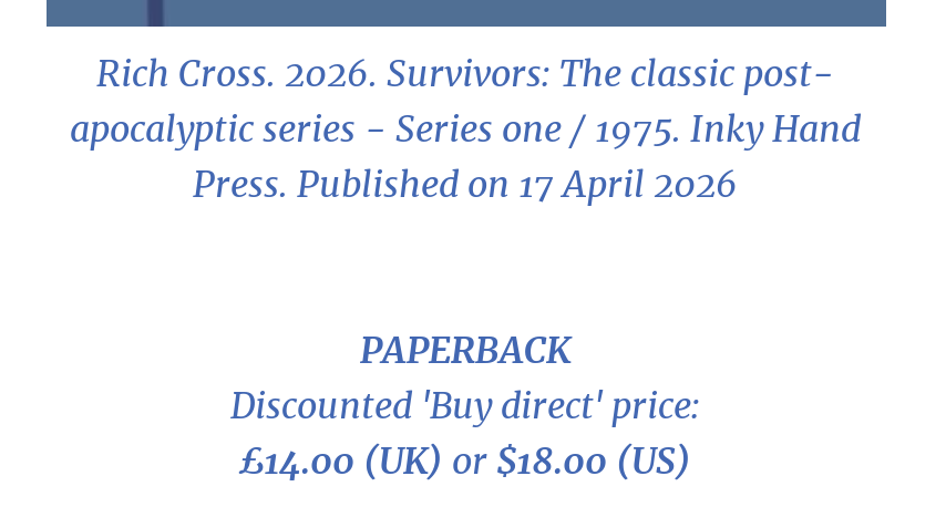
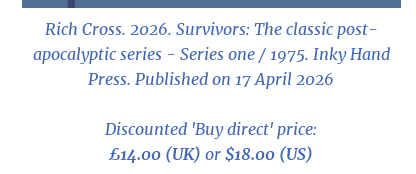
[360,327,570,371] PAPERBACK -> none

